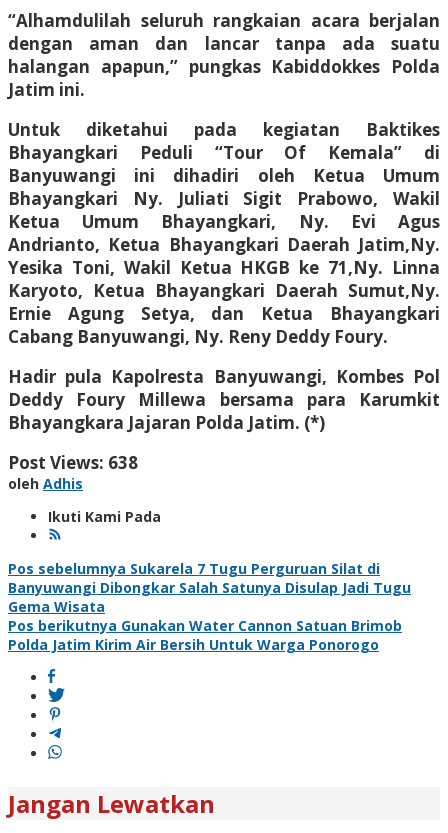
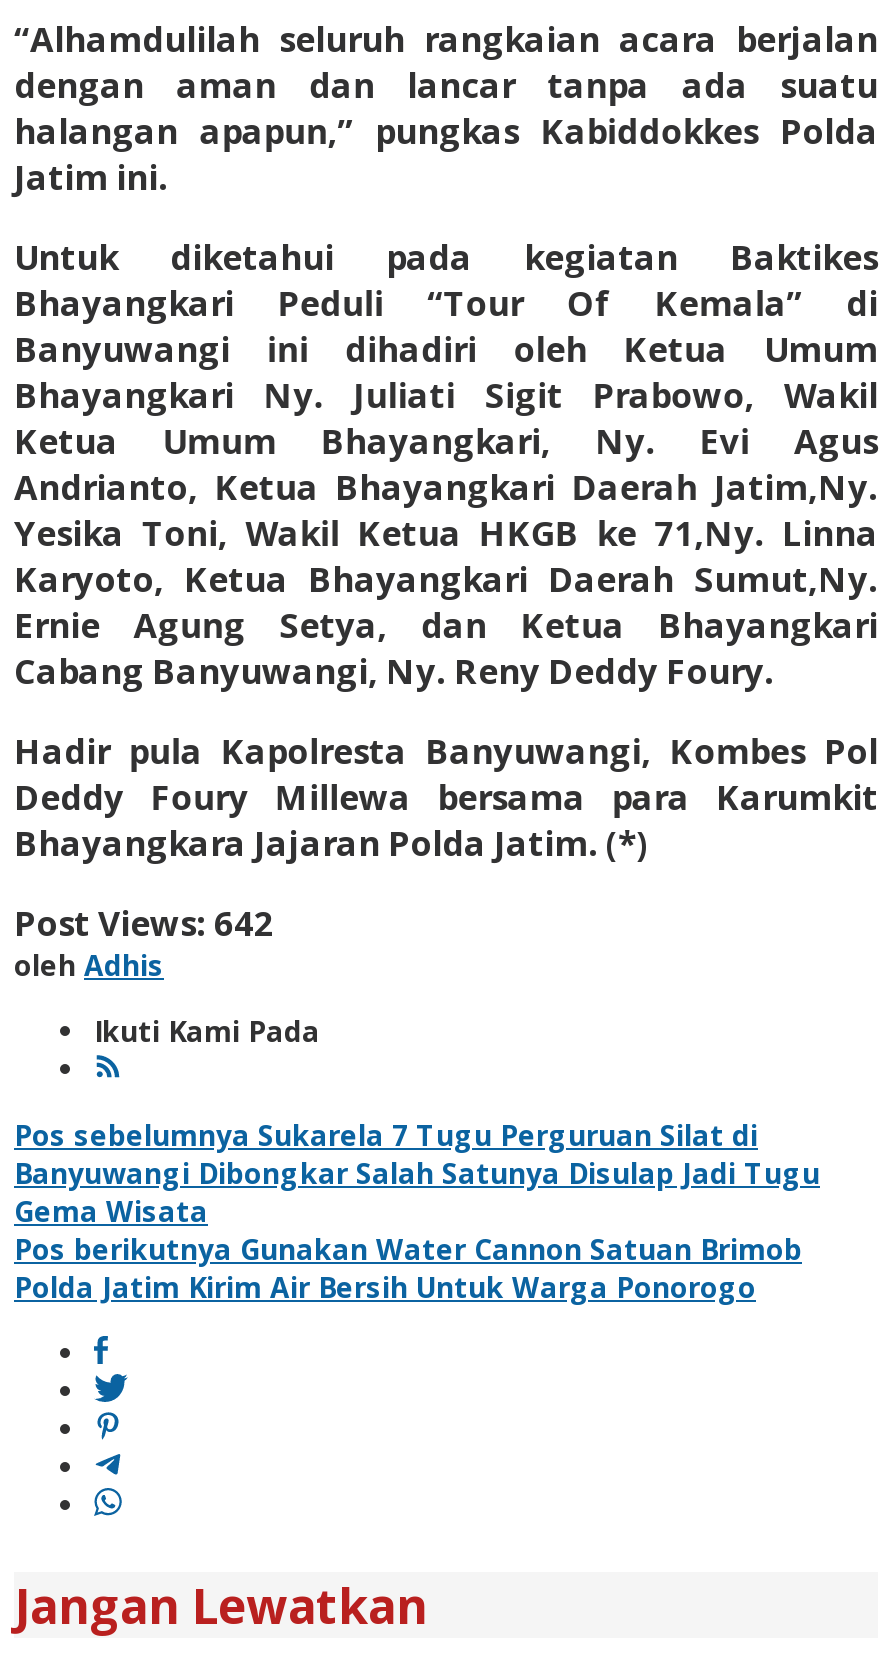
[8,451,138,474] Post Views: 638 -> [14,900,274,946] Post Views: 642

